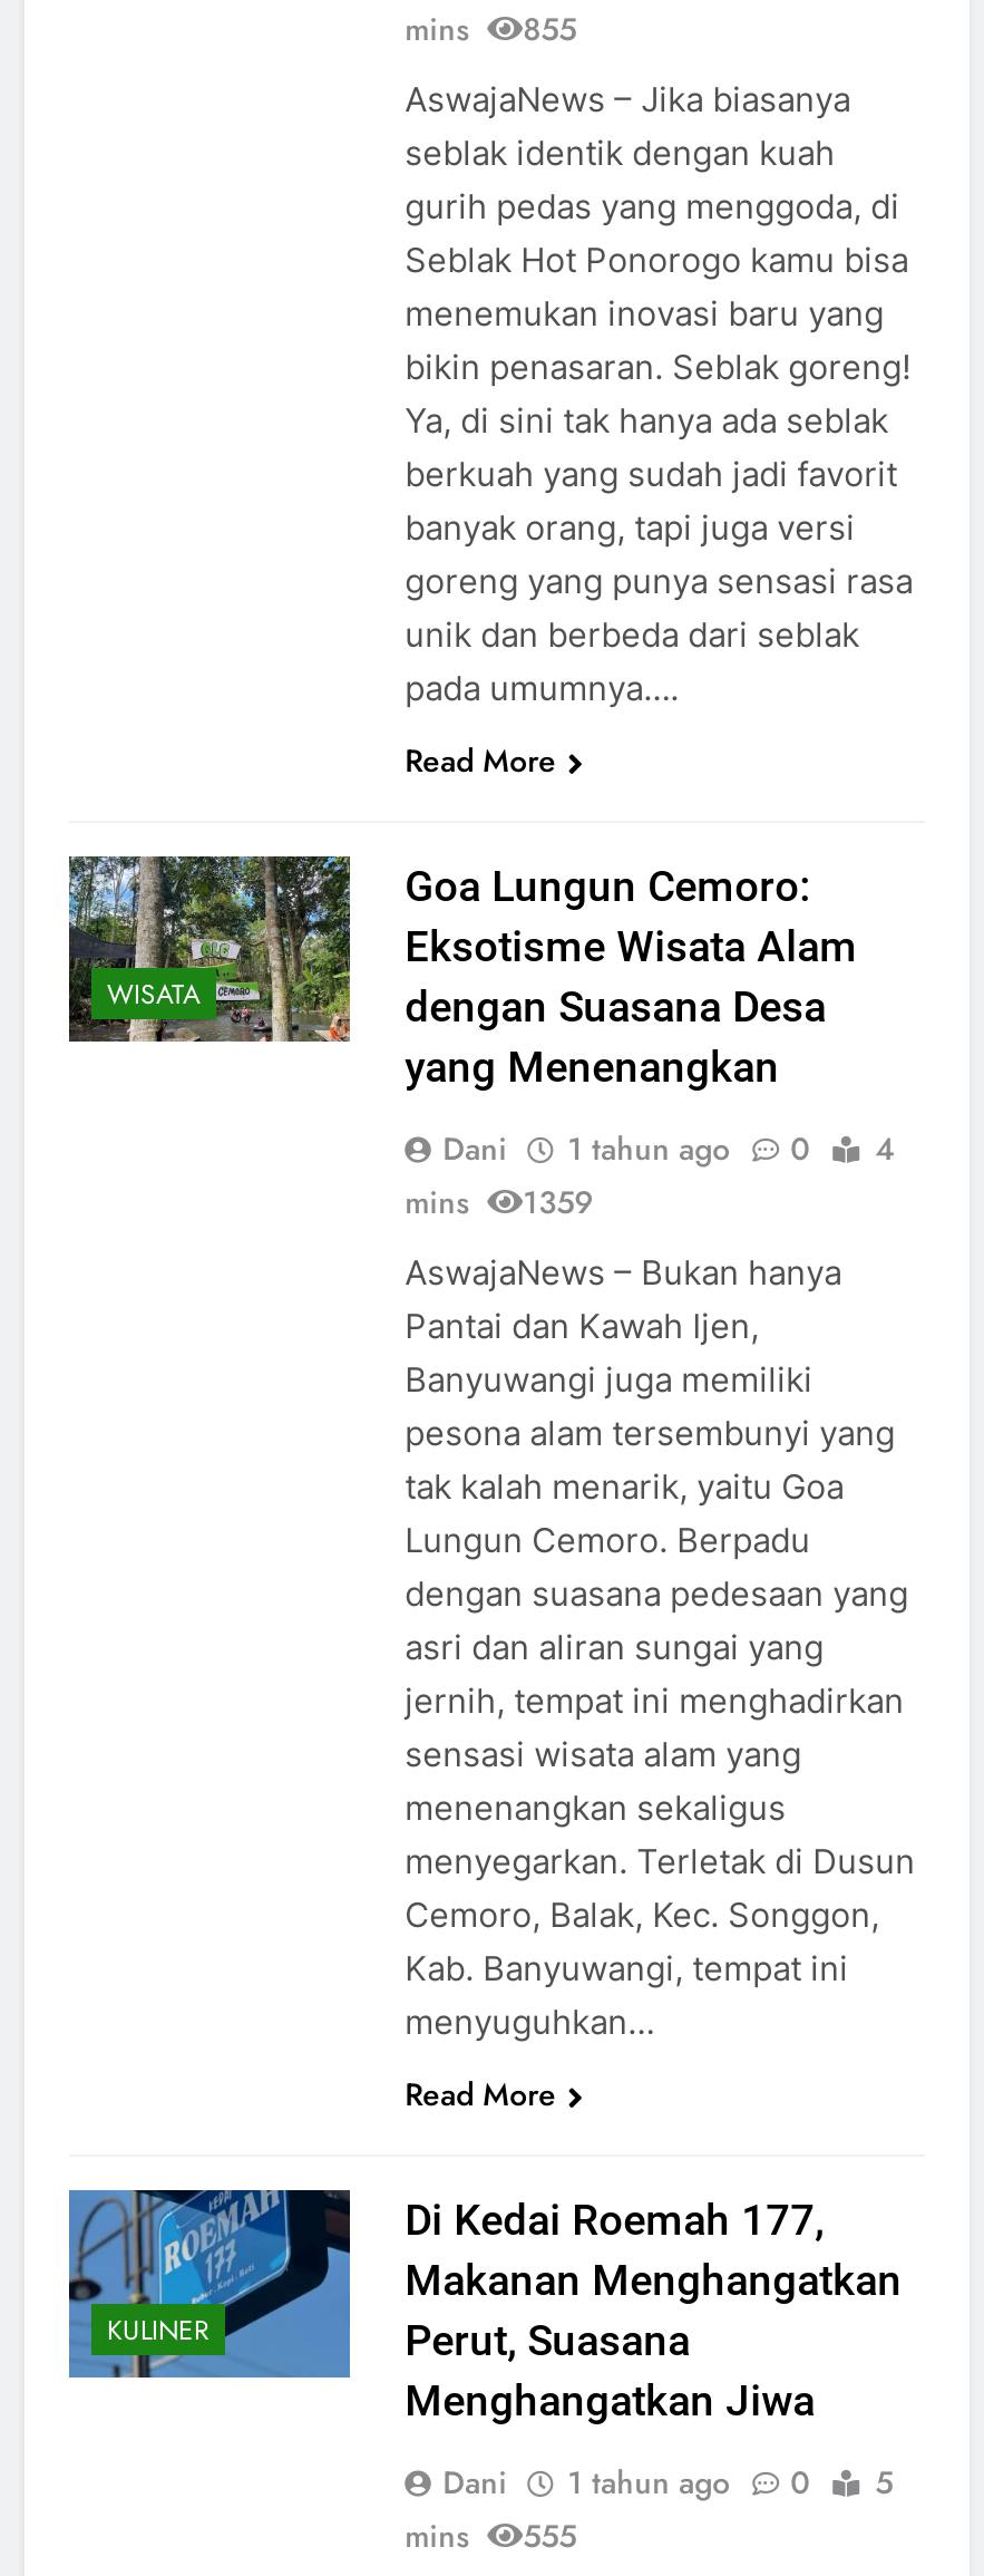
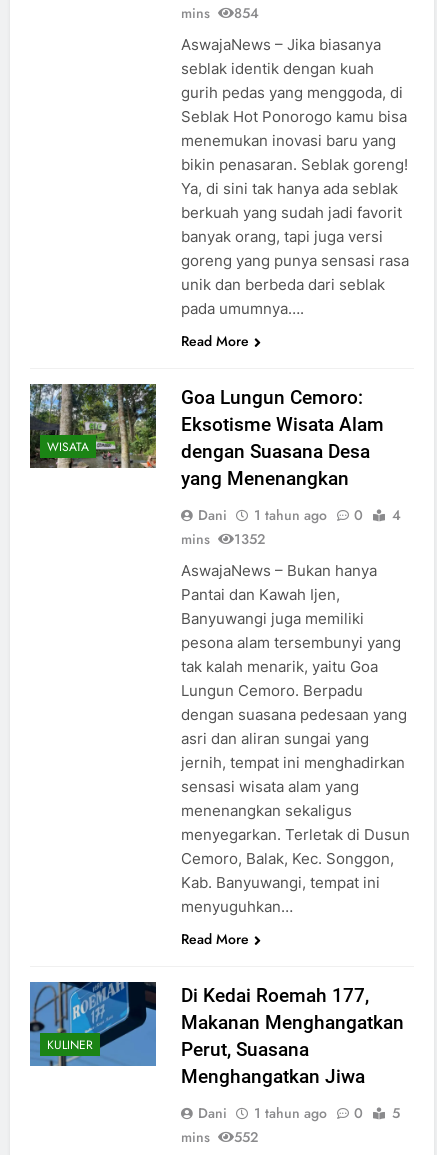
[405,7,576,52] mins 855 -> [181,3,259,23] mins 854
[405,1180,594,1225] mins 1359 -> [181,529,265,549] mins 1352
[405,2514,576,2558] mins 555 -> [181,1127,258,1147] mins 552

